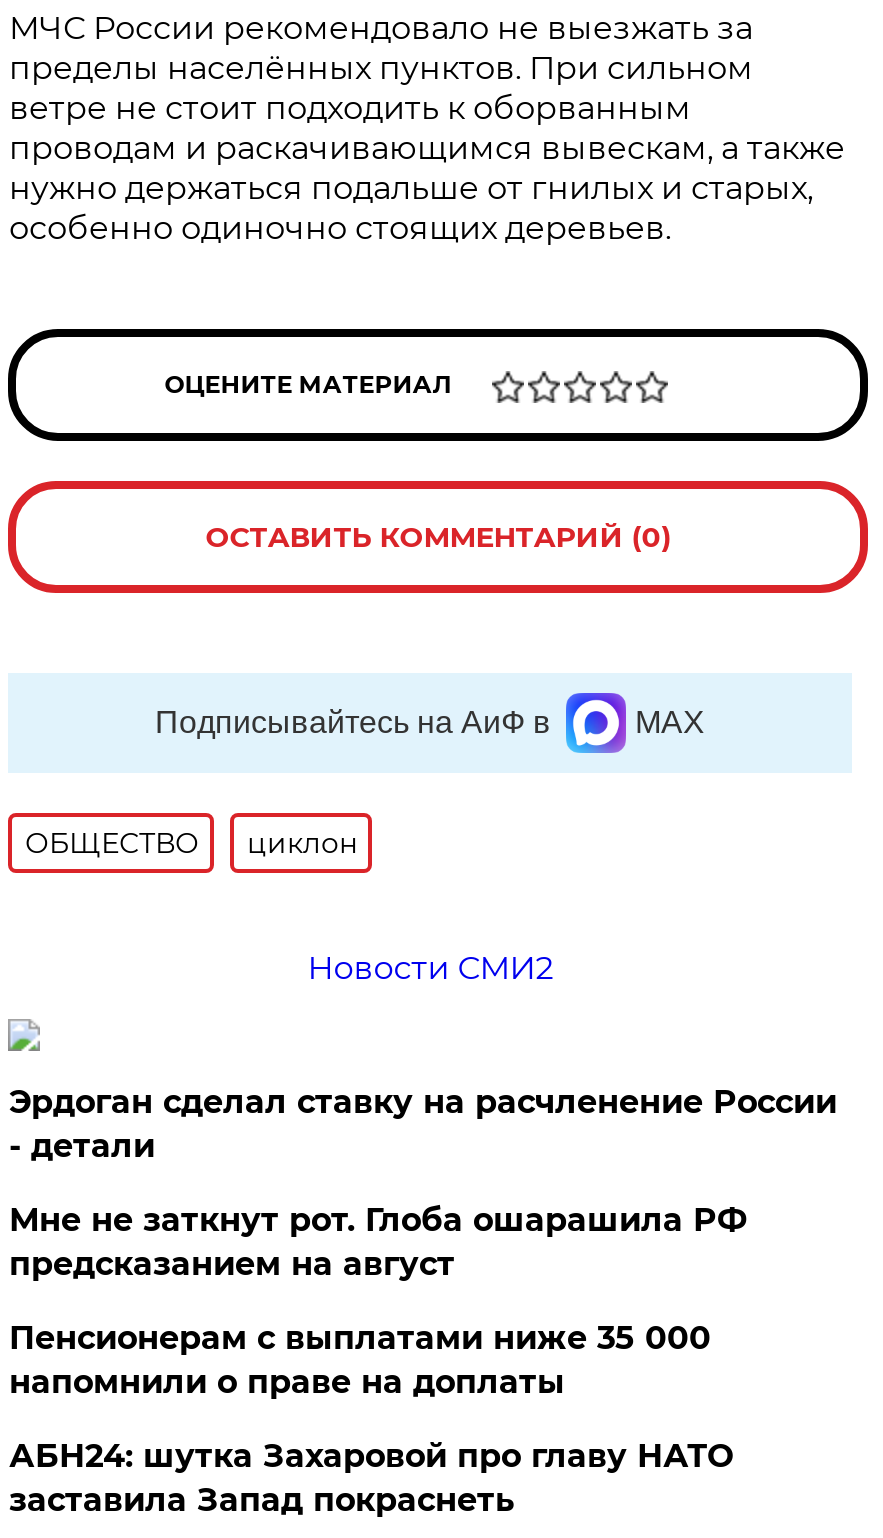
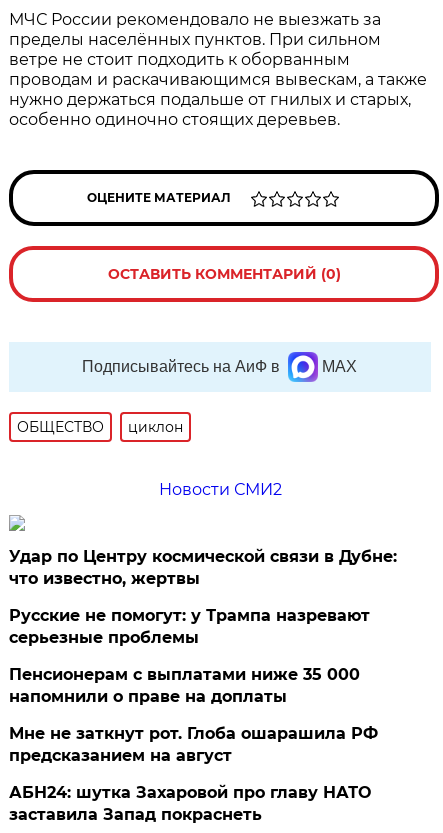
none -> [9,606,370,647] Русские не помогут: у Трампа назревают | серьезные проблемы
[9,1083,837,1165] Эрдоган сделал ставку на расчленение России | - детали -> [9,547,397,588] Удар по Центру космической связи в Дубне: | что известно, жертвы
moved [9,1201,747,1283] -> [9,724,378,765]: Мне не заткнут рот. Глоба ошарашила РФ | предсказанием на август

